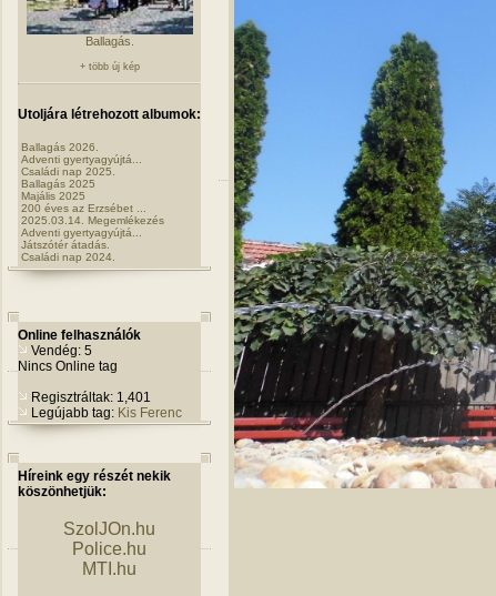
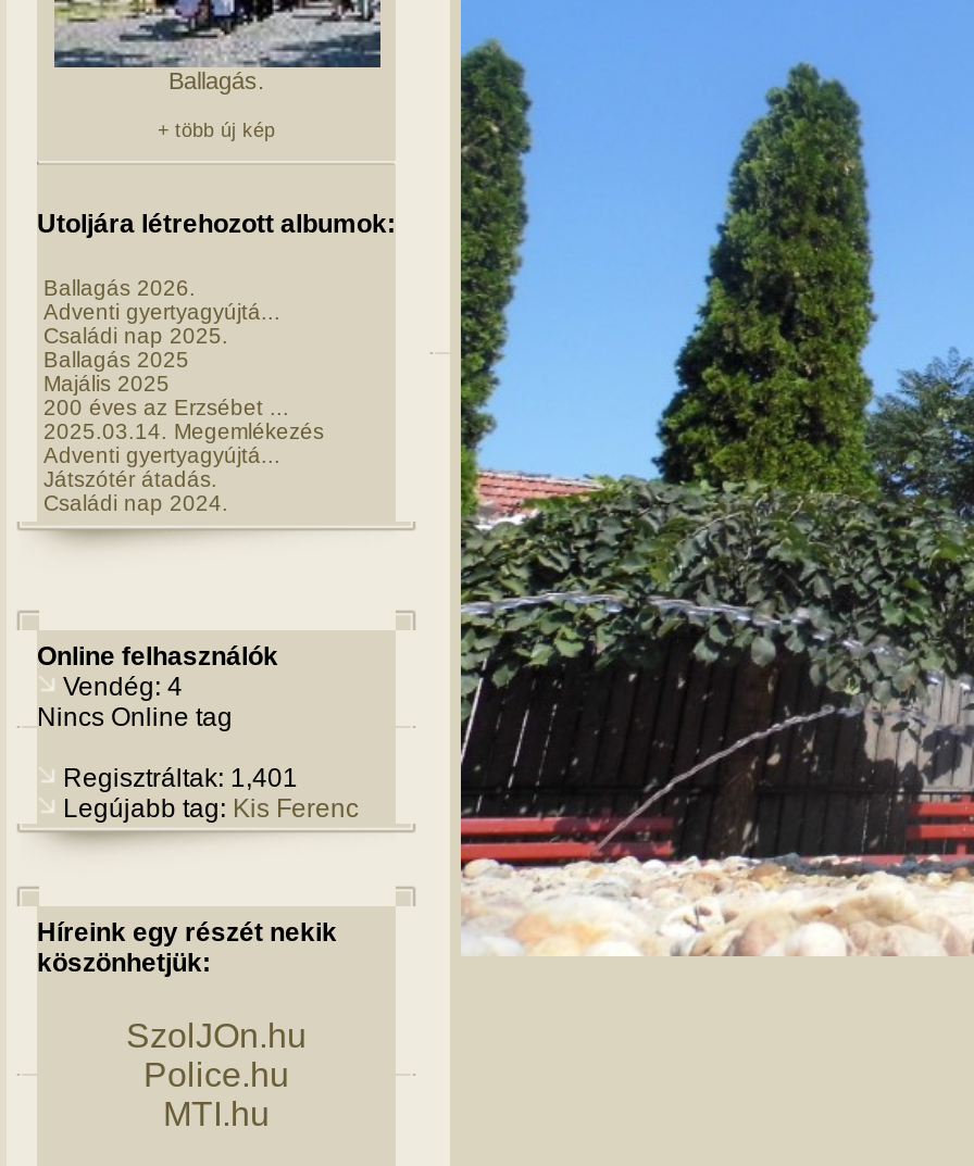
[28,343,92,358] Vendég: 5 -> [57,672,183,702] Vendég: 4

